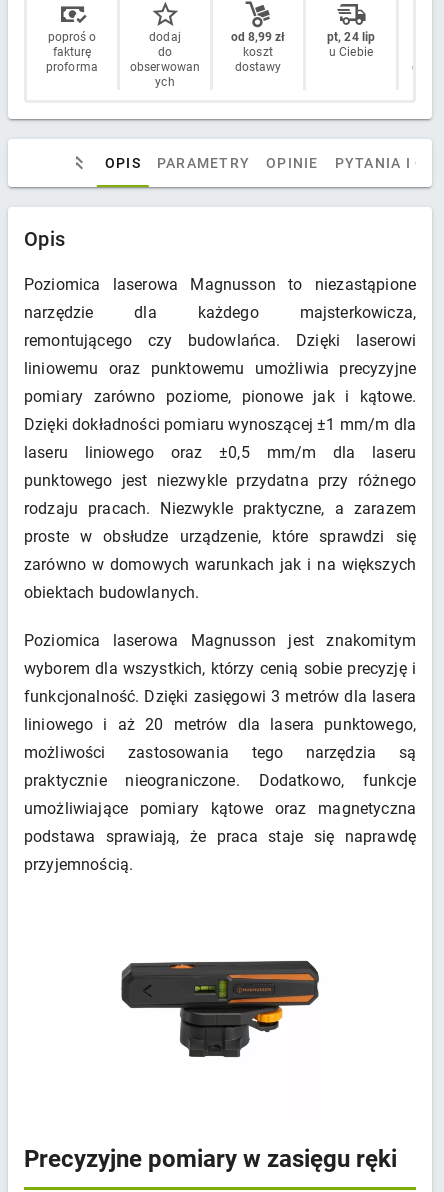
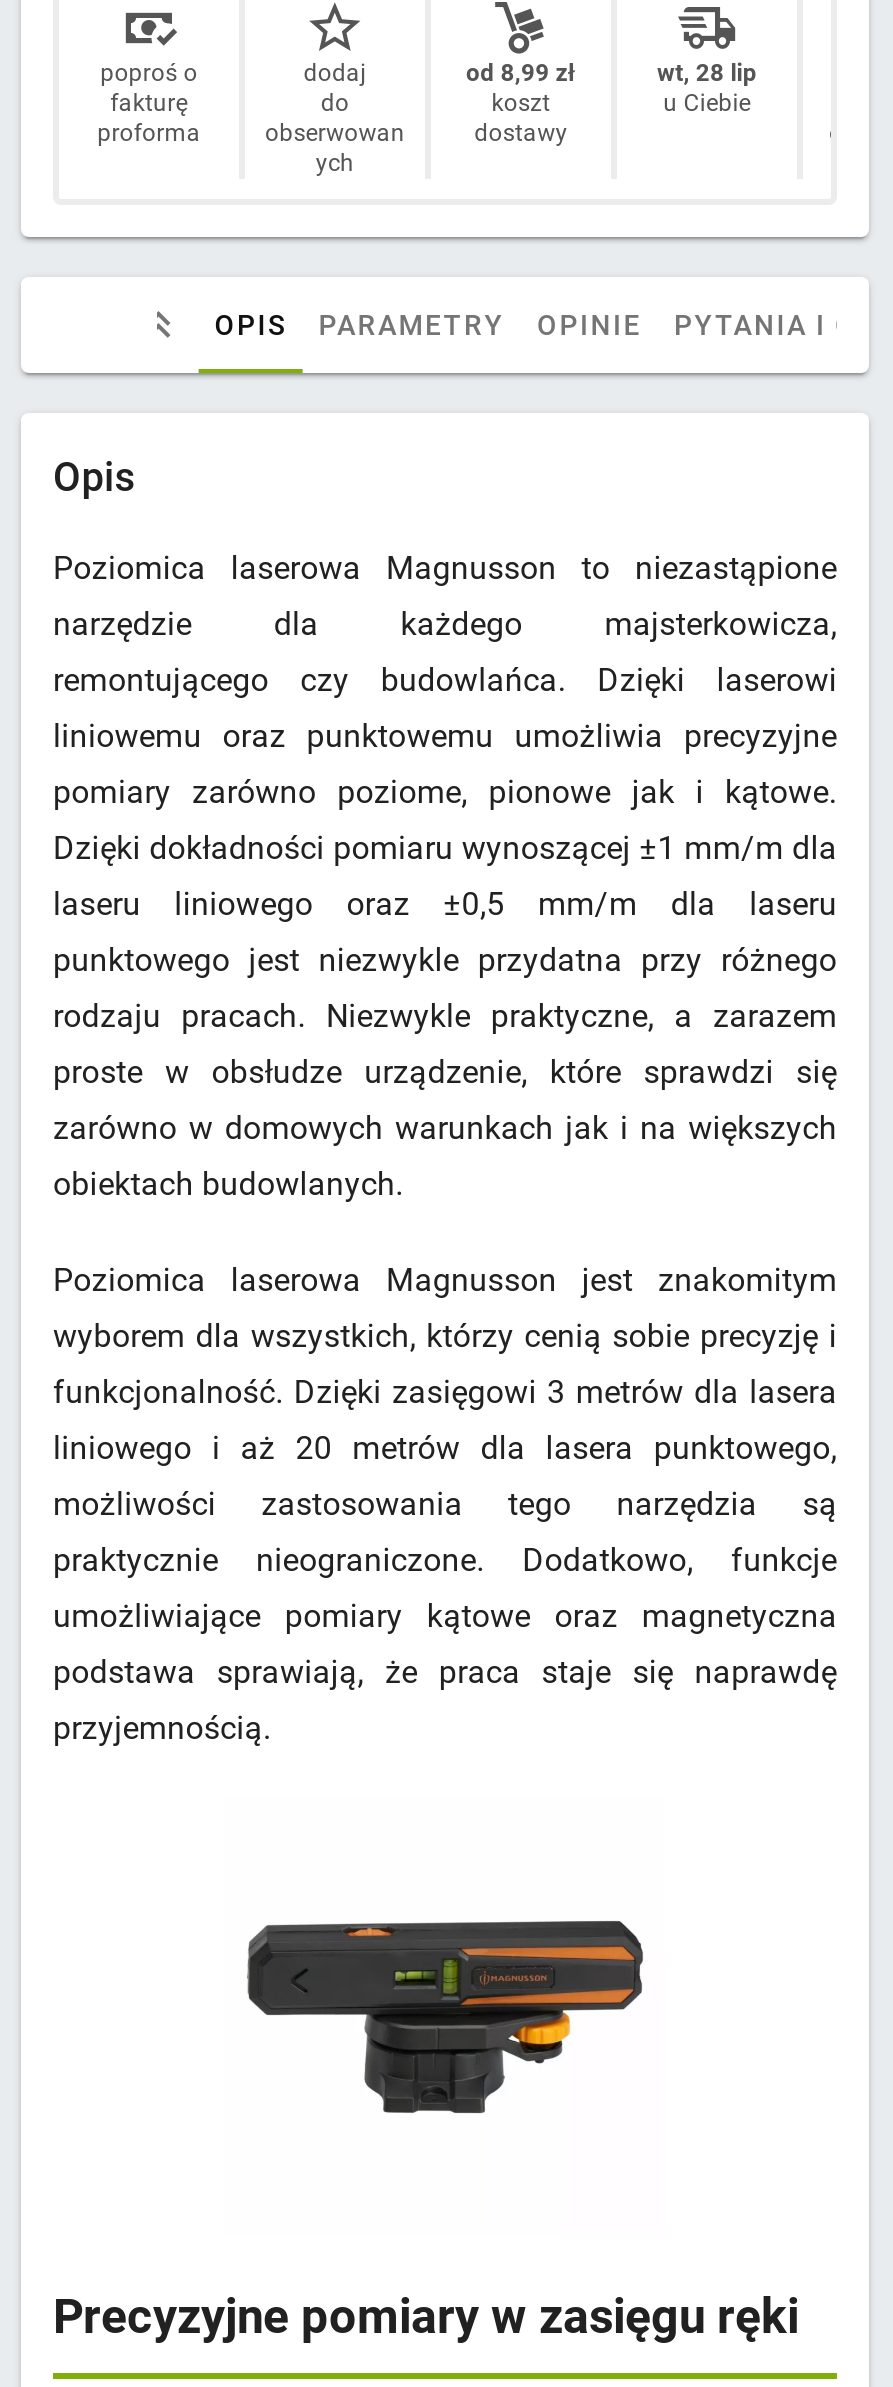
[327,30,375,44] pt, 24 lip -> [657,59,757,87] wt, 28 lip

